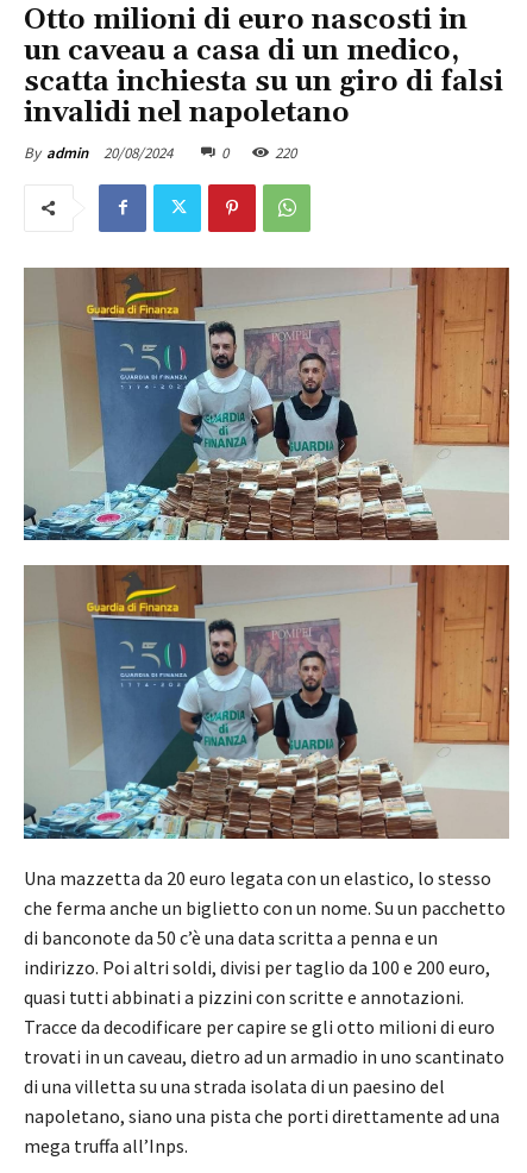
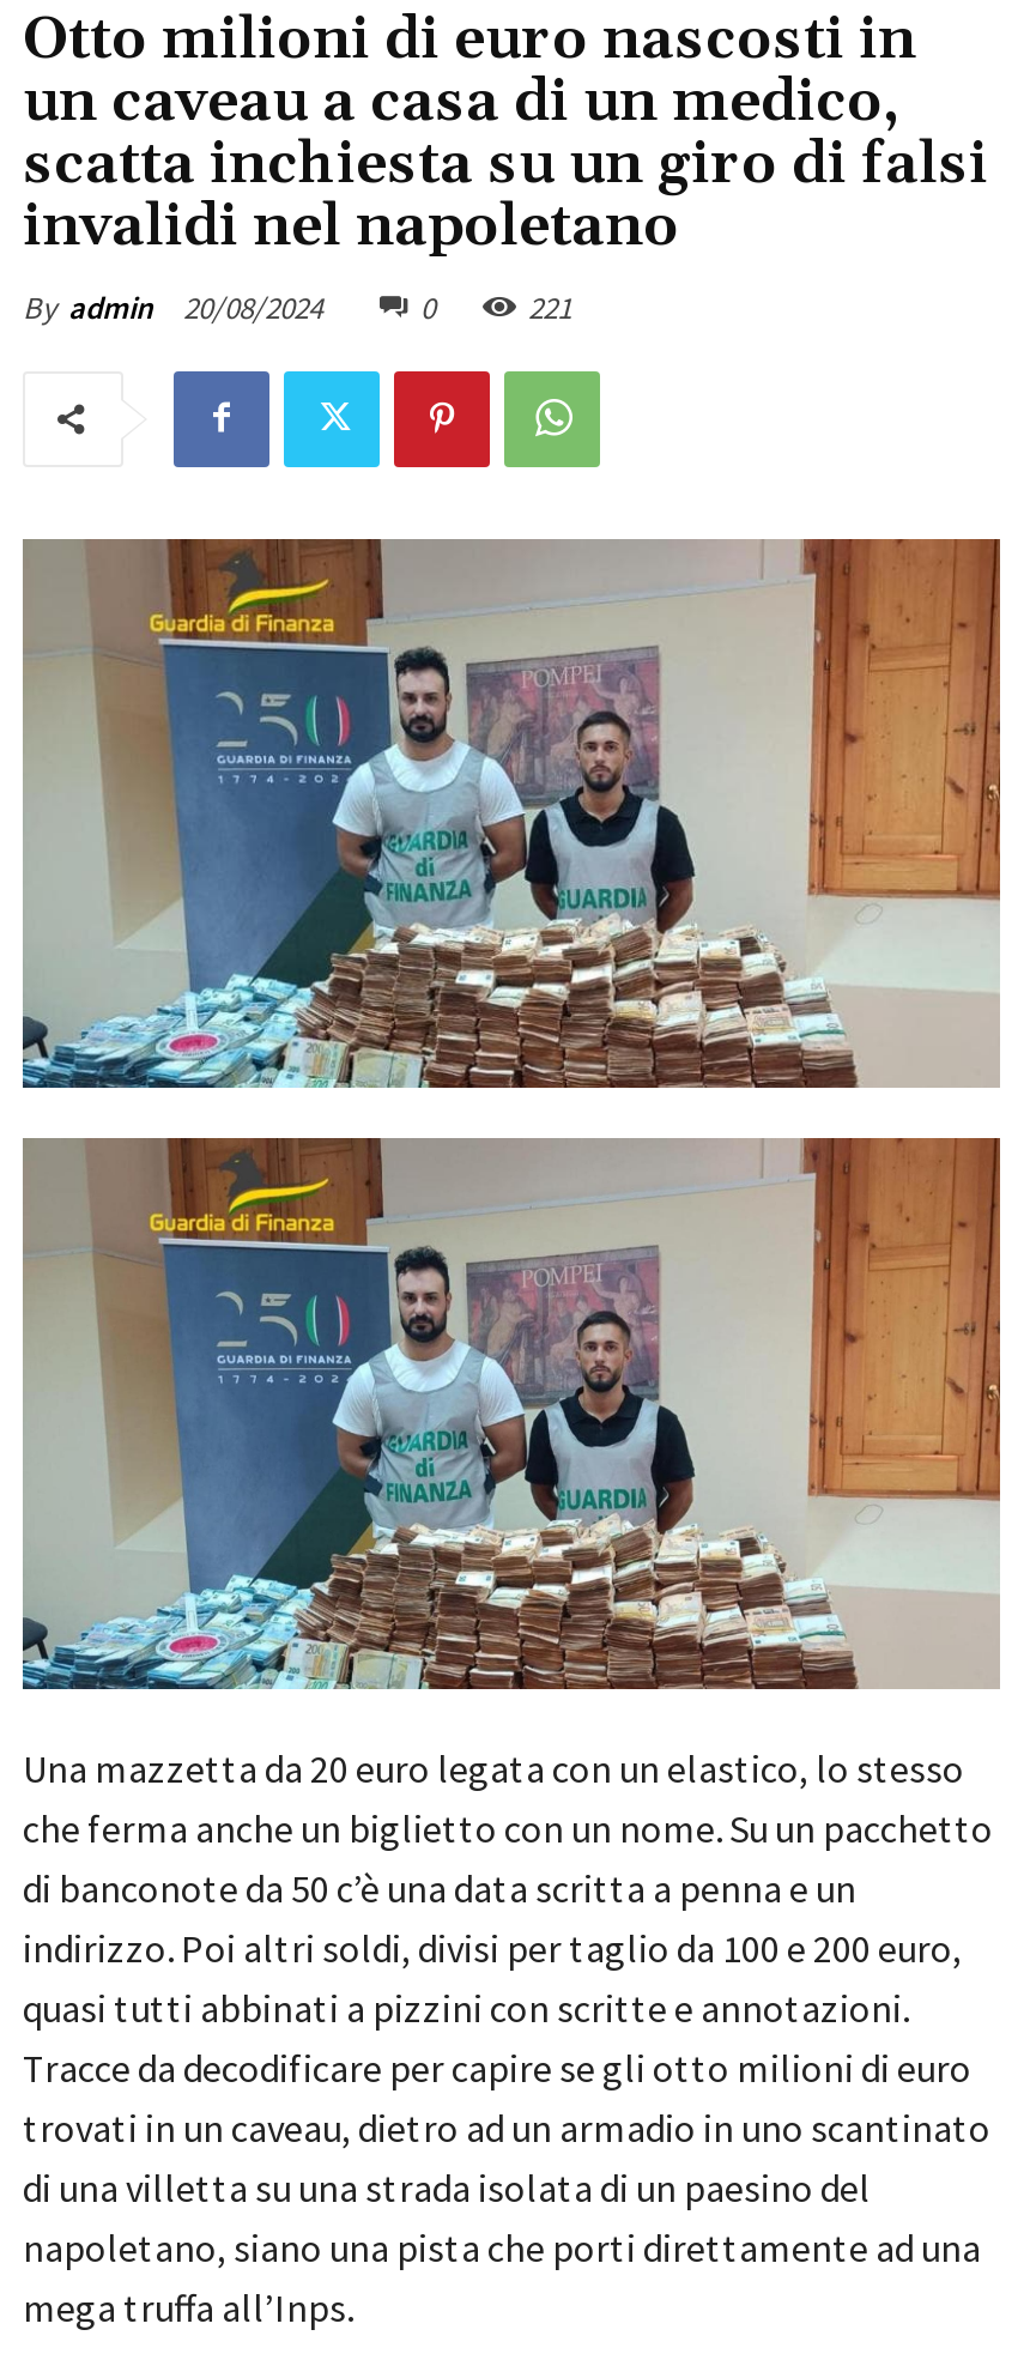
[275,142,296,162] 220 -> [528,286,571,327] 221

